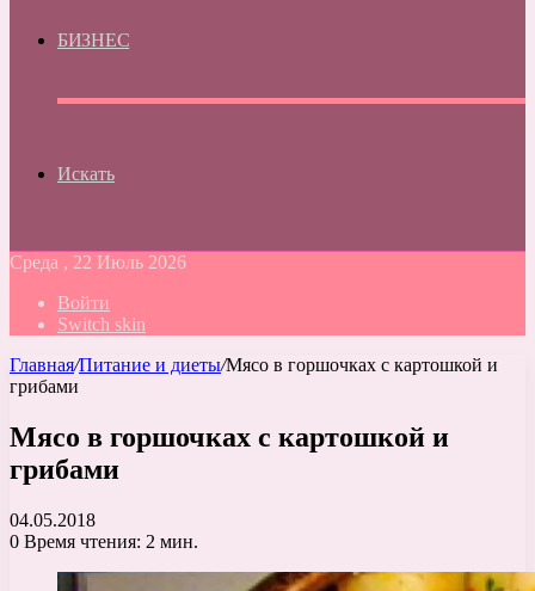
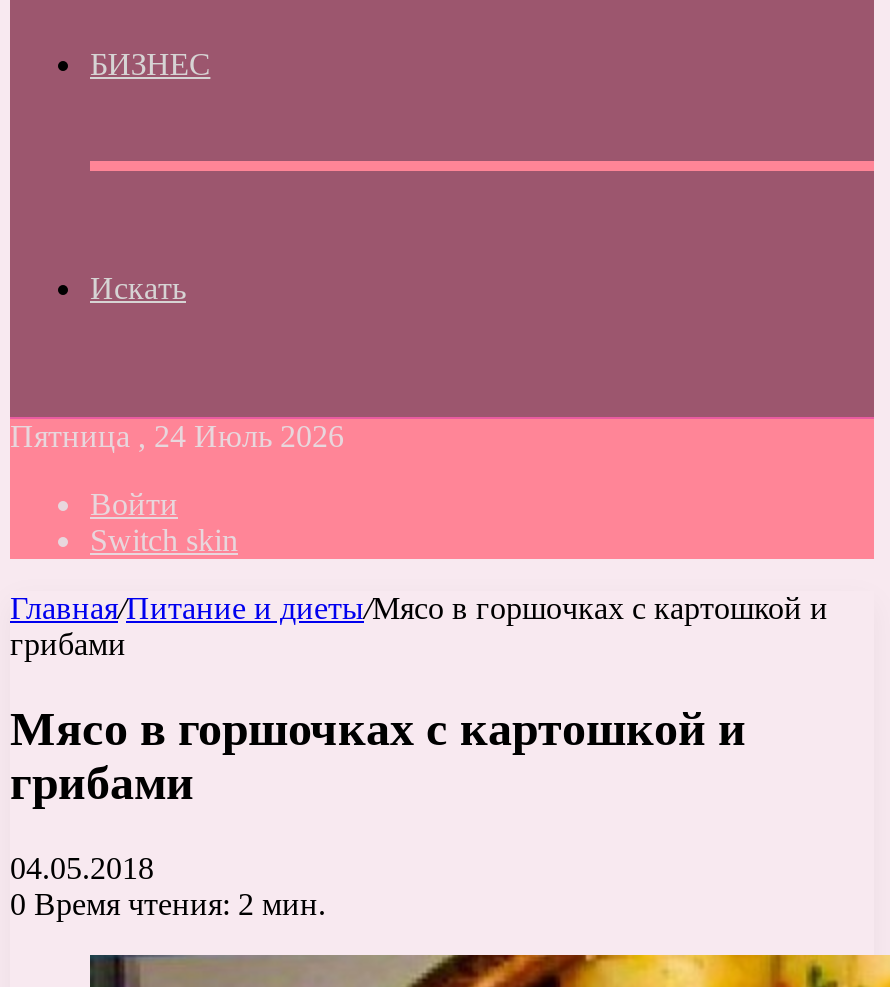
[10,252,186,272] Среда , 22 Июль 2026 -> [10,419,344,453] Пятница , 24 Июль 2026

